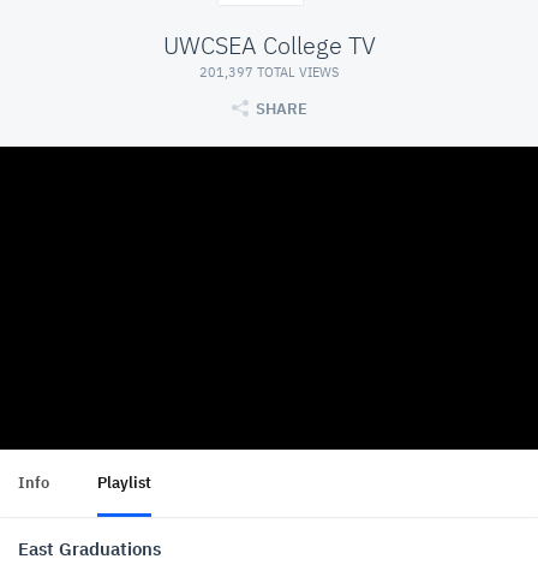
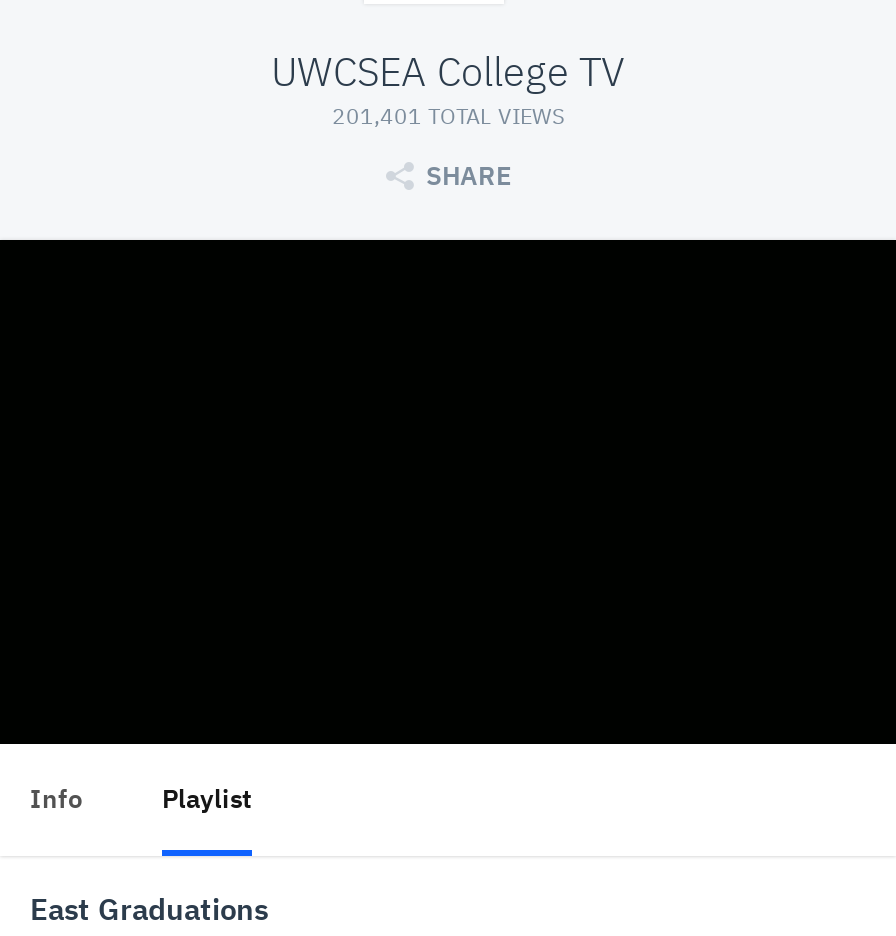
[199,64,339,81] 201,397 TOTAL VIEWS -> [332,103,564,131] 201,401 TOTAL VIEWS

